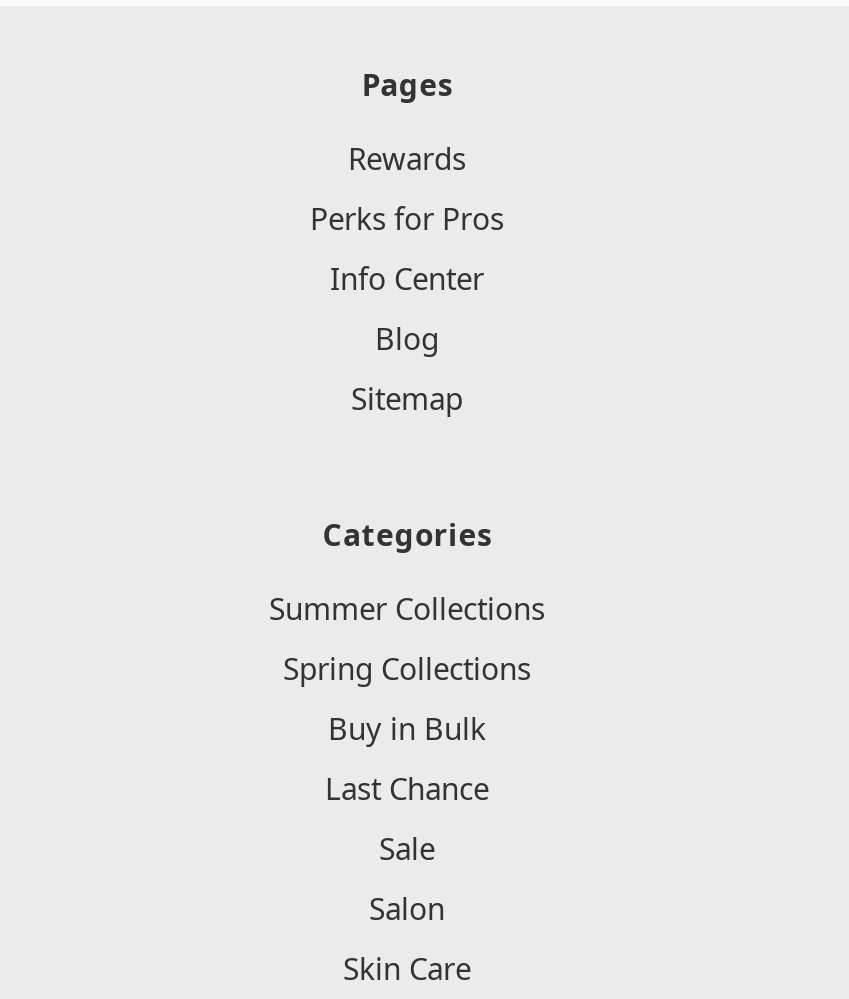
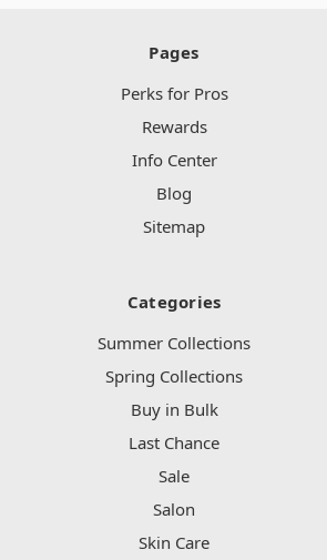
moved [348,139,466,179] -> [141,116,207,138]: Rewards
moved [310,199,504,239] -> [120,83,228,105]: Perks for Pros

